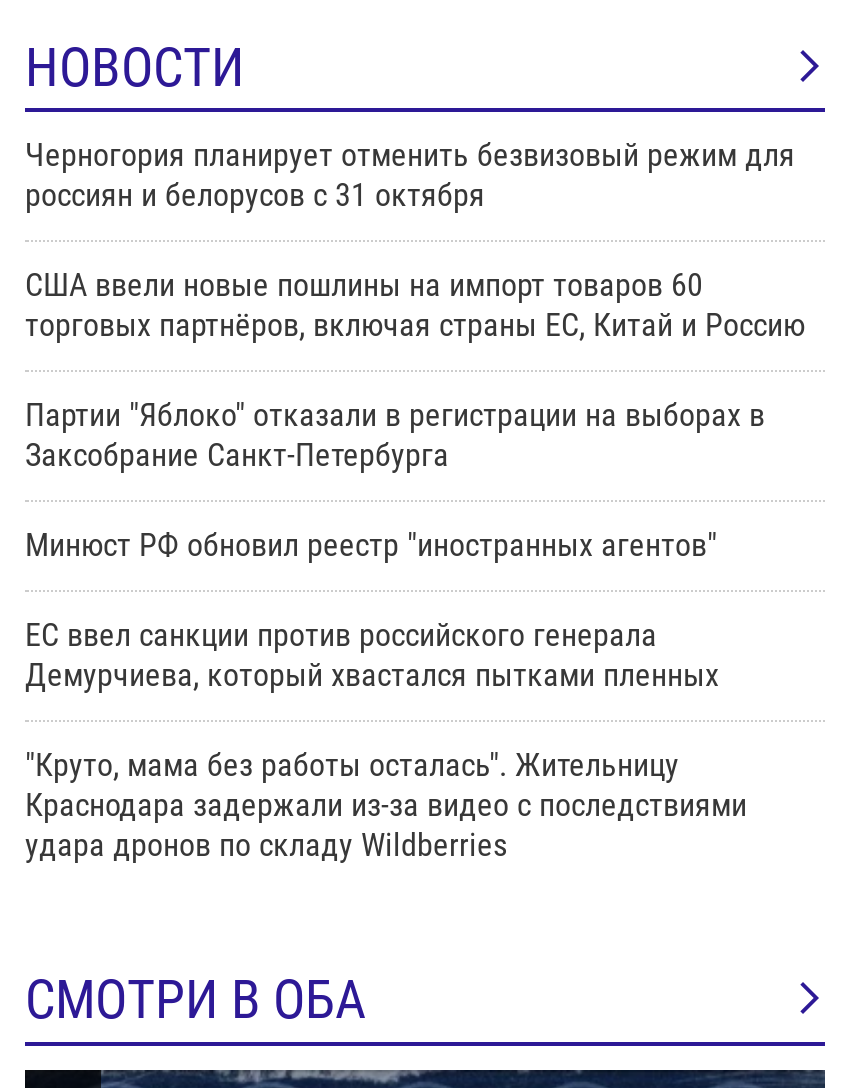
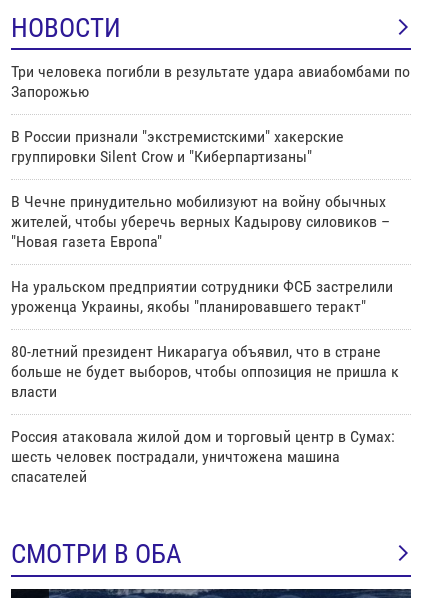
[25,137,795,215] Черногория планирует отменить безвизовый режим для | россиян и белорусов с 31 октября -> [11,62,410,101] Три человека погибли в результате удара авиабомбами по | Запорожью
[25,267,805,345] США ввели новые пошлины на импорт товаров 60 | торговых партнёров, включая страны ЕС, Китай и Россию -> [11,127,344,166] В России признали "экстремистскими" хакерские | группировки Silent Crow и "Киберпартизаны"
[25,397,765,475] Партии "Яблоко" отказали в регистрации на выборах в | Заксобрание Санкт-Петербурга -> [11,192,390,251] В Чечне принудительно мобилизуют на войну обычных | жителей, чтобы уберечь верных Кадырову силовиков – | "Новая газета Европа"
[25,527,717,565] Минюст РФ обновил реестр "иностранных агентов" -> [11,277,393,316] На уральском предприятии сотрудники ФСБ застрелили | уроженца Украины, якобы "планировавшего теракт"
[25,617,719,695] ЕС ввел санкции против российского генерала | Демурчиева, который хвастался пытками пленных -> [11,342,399,401] 80-летний президент Никарагуа объявил, что в стране | больше не будет выборов, чтобы оппозиция не пришла к | власти
[25,747,747,865] "Круто, мама без работы осталась". Жительницу | Краснодара задержали из-за видео с последствиями | удара дронов по складу Wildberries -> [11,427,395,486] Россия атаковала жилой дом и торговый центр в Сумах: | шесть человек пострадали, уничтожена машина | спасателей

